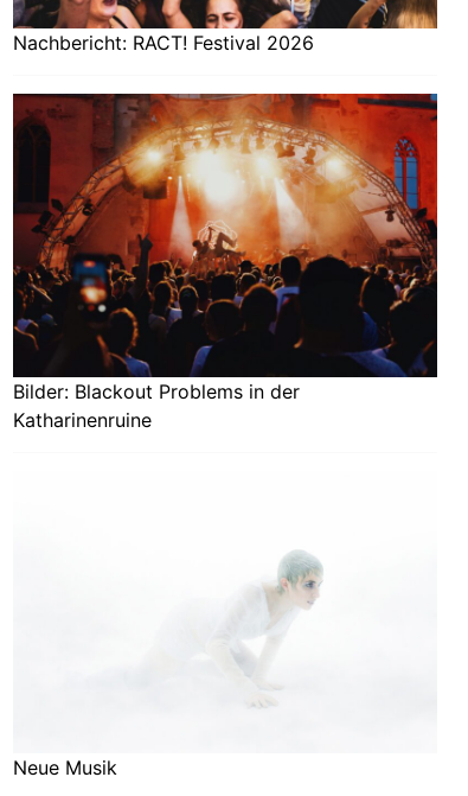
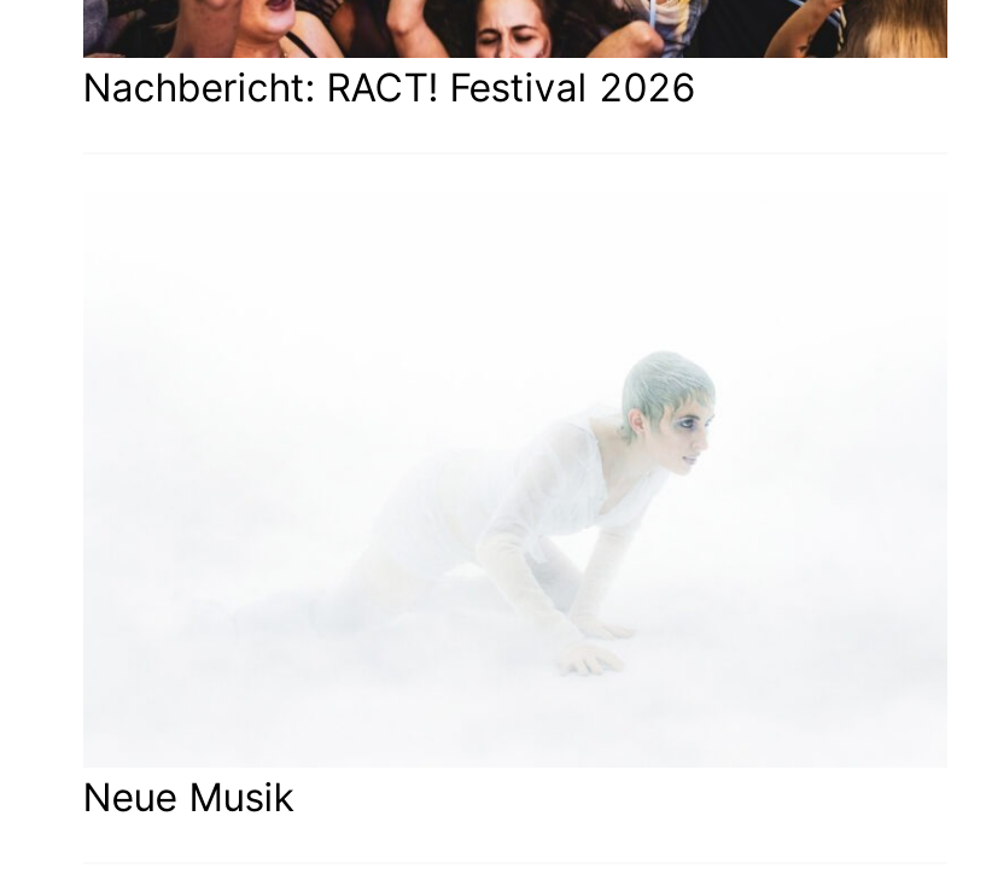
[13,93,438,431] [image] | Bilder: Blackout Problems in der | Katharinenruine -> none

